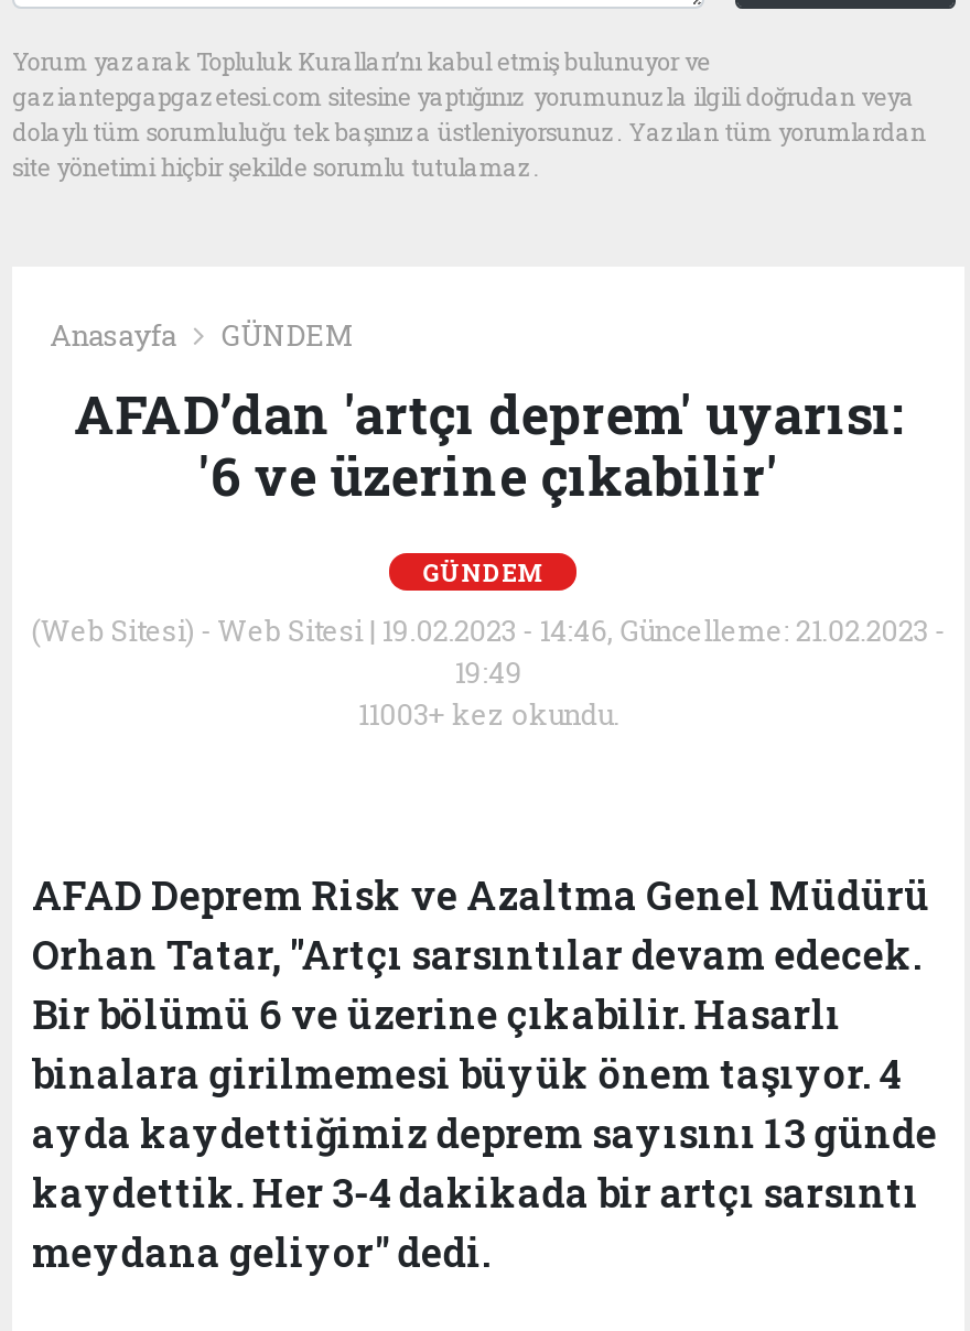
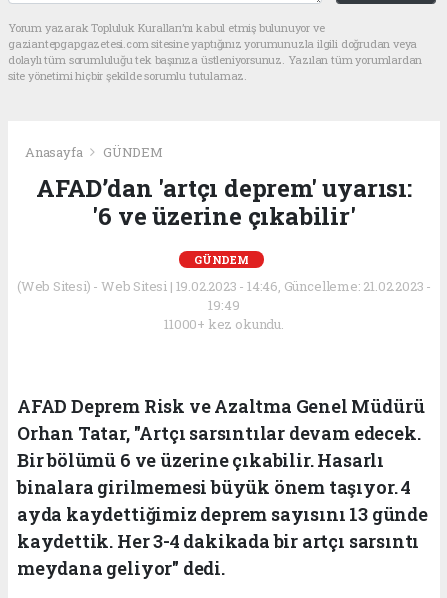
[358,695,619,734] 11003+ kez okundu. -> [164,315,284,333] 11000+ kez okundu.

